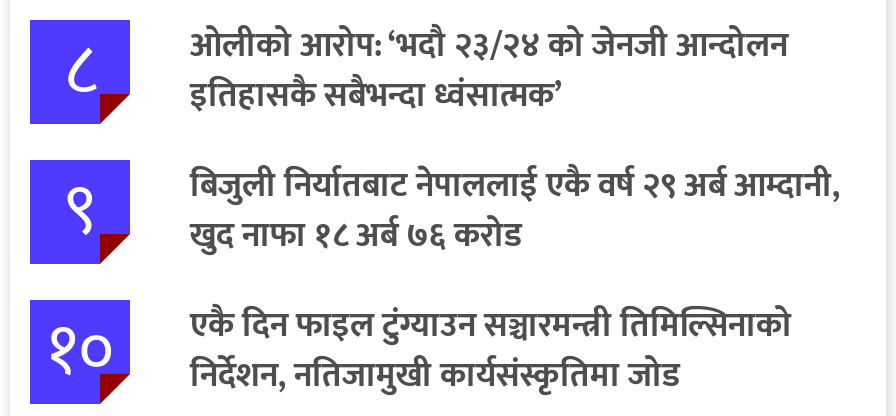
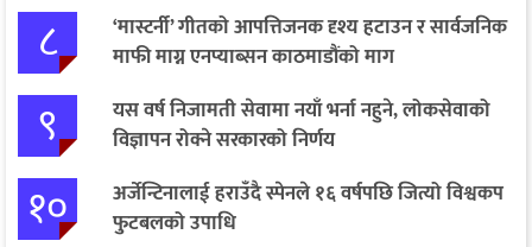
[190,17,788,123] ओलीको आरोप: ‘भदौ २३/२४ को जेनजी आन्दोलन | इतिहासकै सबैभन्दा ध्वंसात्मक’ -> [113,10,507,73] ‘मास्टर्नी’ गीतको आपत्तिजनक दृश्य हटाउन र सार्वजनिक | माफी माग्न एनप्याब्सन काठमाडौंको माग
[190,157,840,263] बिजुली निर्यातबाट नेपाललाई एकै वर्ष २९ अर्ब आम्दानी, | खुद नाफा १८ अर्ब ७६ करोड -> [113,93,490,156] यस वर्ष निजामती सेवामा नयाँ भर्ना नहुने, लोकसेवाको | विज्ञापन रोक्ने सरकारको निर्णय
[190,297,792,403] एकै दिन फाइल टुंग्याउन सञ्चारमन्त्री तिमिल्सिनाको | निर्देशन, नतिजामुखी कार्यसंस्कृतिमा जोड -> [113,176,503,239] अर्जेन्टिनालाई हराउँदै स्पेनले १६ वर्षपछि जित्यो विश्वकप | फुटबलको उपाधि

